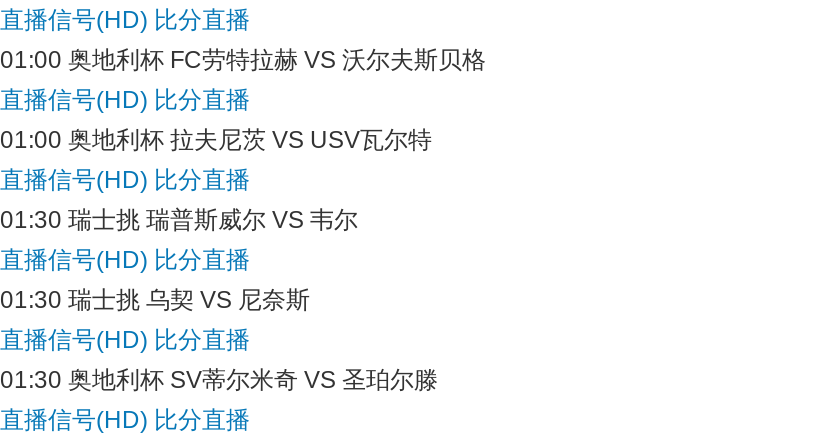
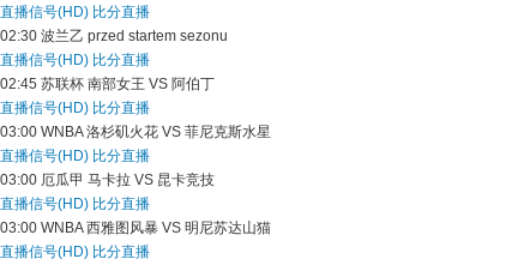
[0,46,486,74] 01:00 奥地利杯FC劳特拉赫 VS 沃尔夫斯贝格 -> [0,28,228,44] 02:30 波兰乙przed startem sezonu
[0,126,432,154] 01:00 奥地利杯拉夫尼茨 VS USV瓦尔特 -> [0,76,215,92] 02:45 苏联杯南部女王 VS 阿伯丁
[0,206,358,234] 01:30 瑞士挑瑞普斯威尔 VS 韦尔 -> [0,124,271,140] 03:00 WNBA洛杉矶火花 VS 菲尼克斯水星
[0,286,310,314] 01:30 瑞士挑乌契 VS 尼奈斯 -> [0,171,215,188] 03:00 厄瓜甲马卡拉 VS 昆卡竞技
[0,366,438,394] 01:30 奥地利杯SV蒂尔米奇 VS 圣珀尔滕 -> [0,219,271,236] 03:00 WNBA西雅图风暴 VS 明尼苏达山猫

